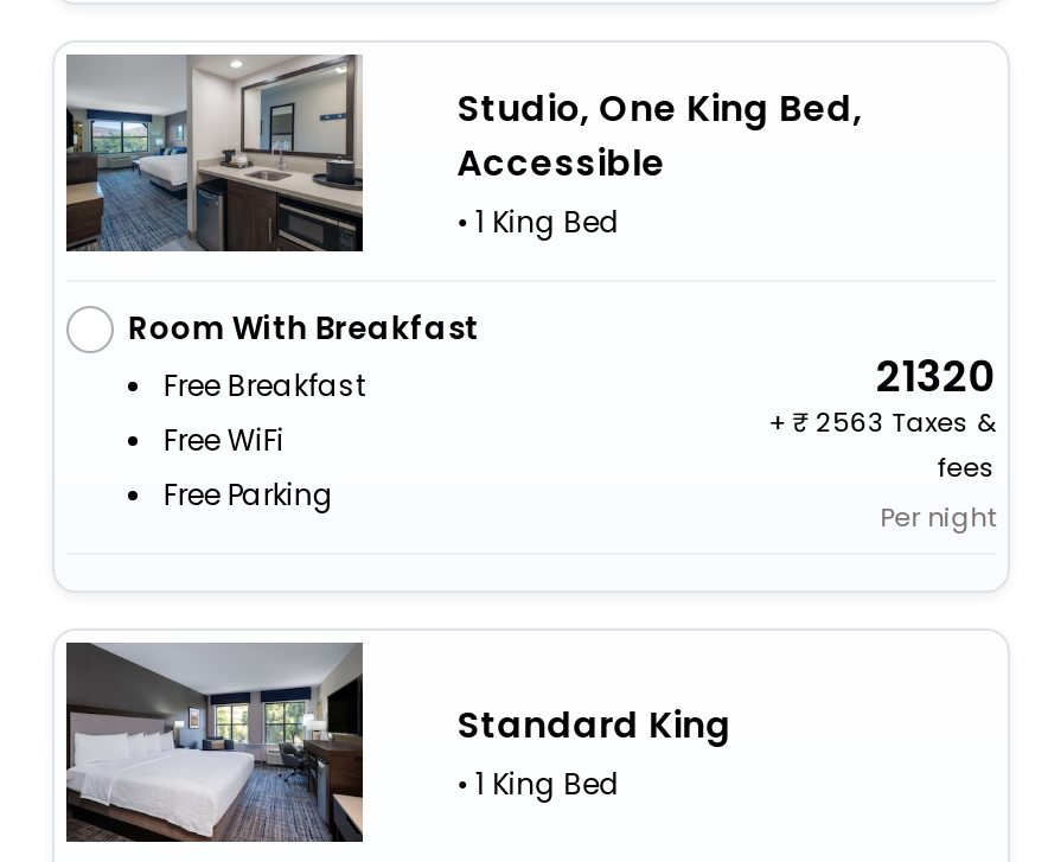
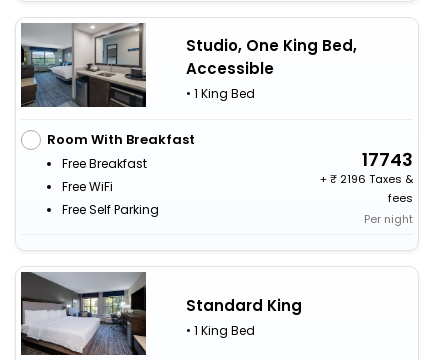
[769,348,996,443] 21320 | + 2563 Taxes & -> [320,147,413,187] 17743 | + 2196 Taxes &
[163,476,334,516] Free Parking -> [62,201,159,218] Free Self Parking

